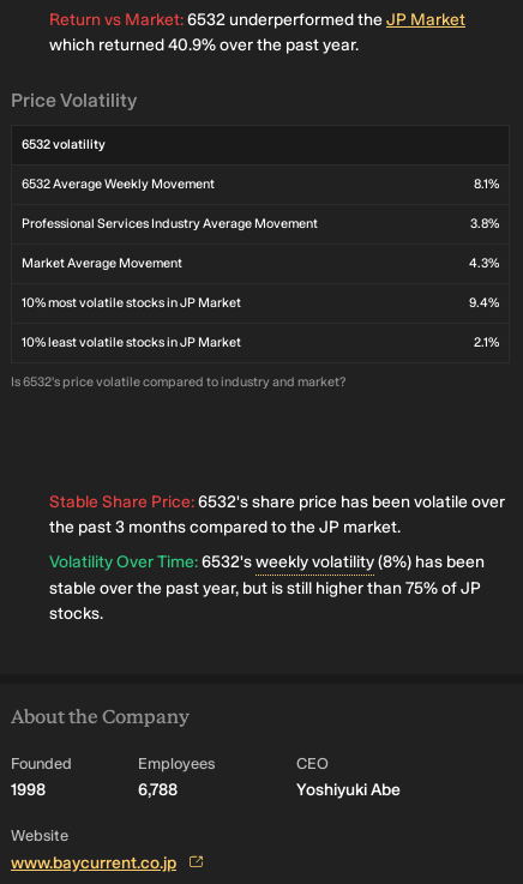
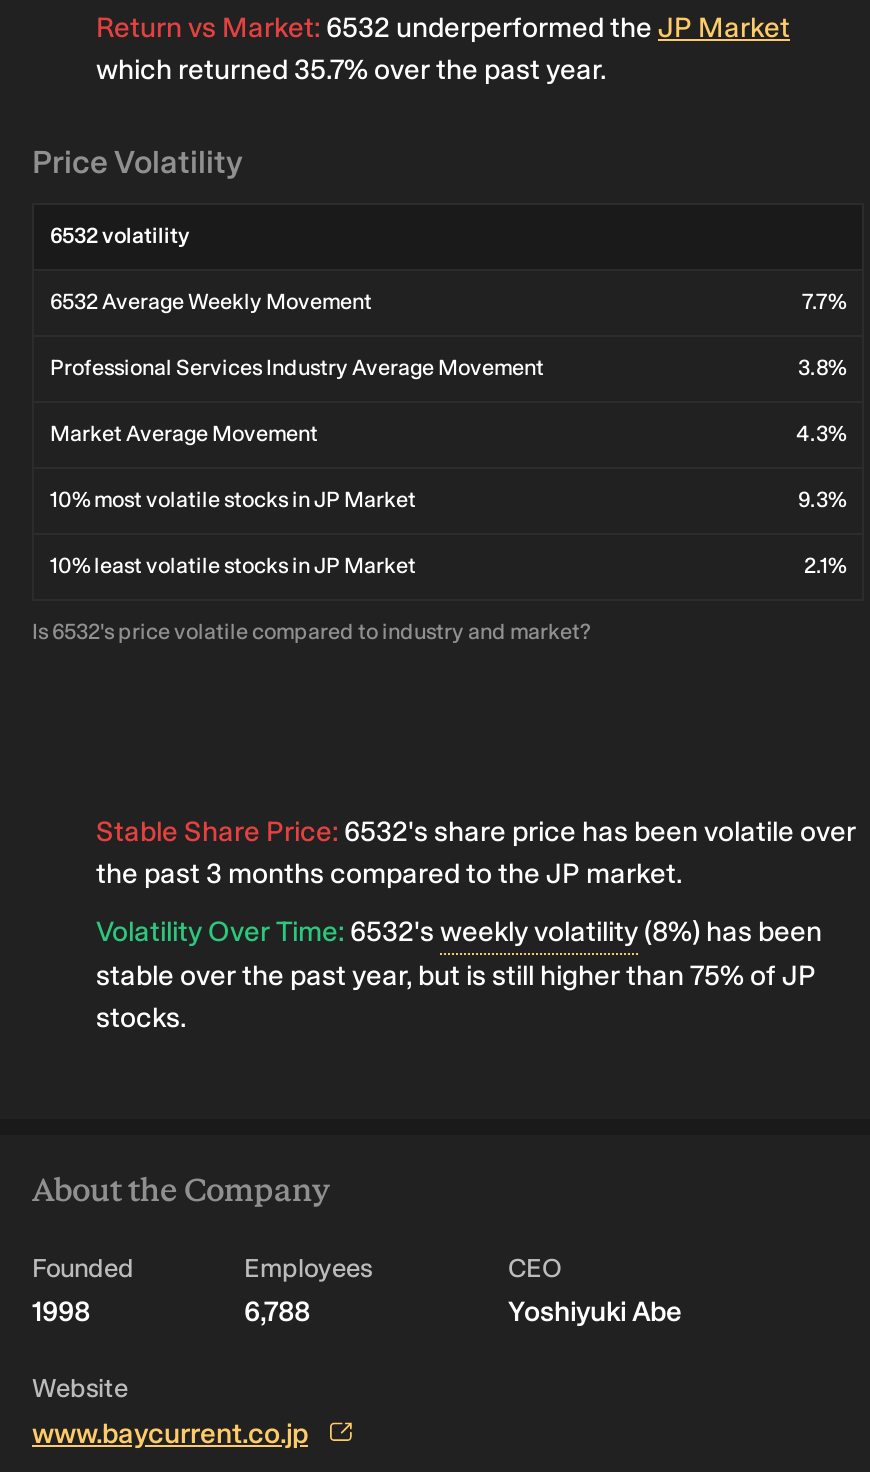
[49,34,359,55] which returned 40.9% over the past year. -> [96,52,606,86] which returned 35.7% over the past year.
[474,176,499,192] 8.1% -> [802,288,846,314] 7.7%
[469,295,499,310] 9.4% -> [798,486,846,512] 9.3%

